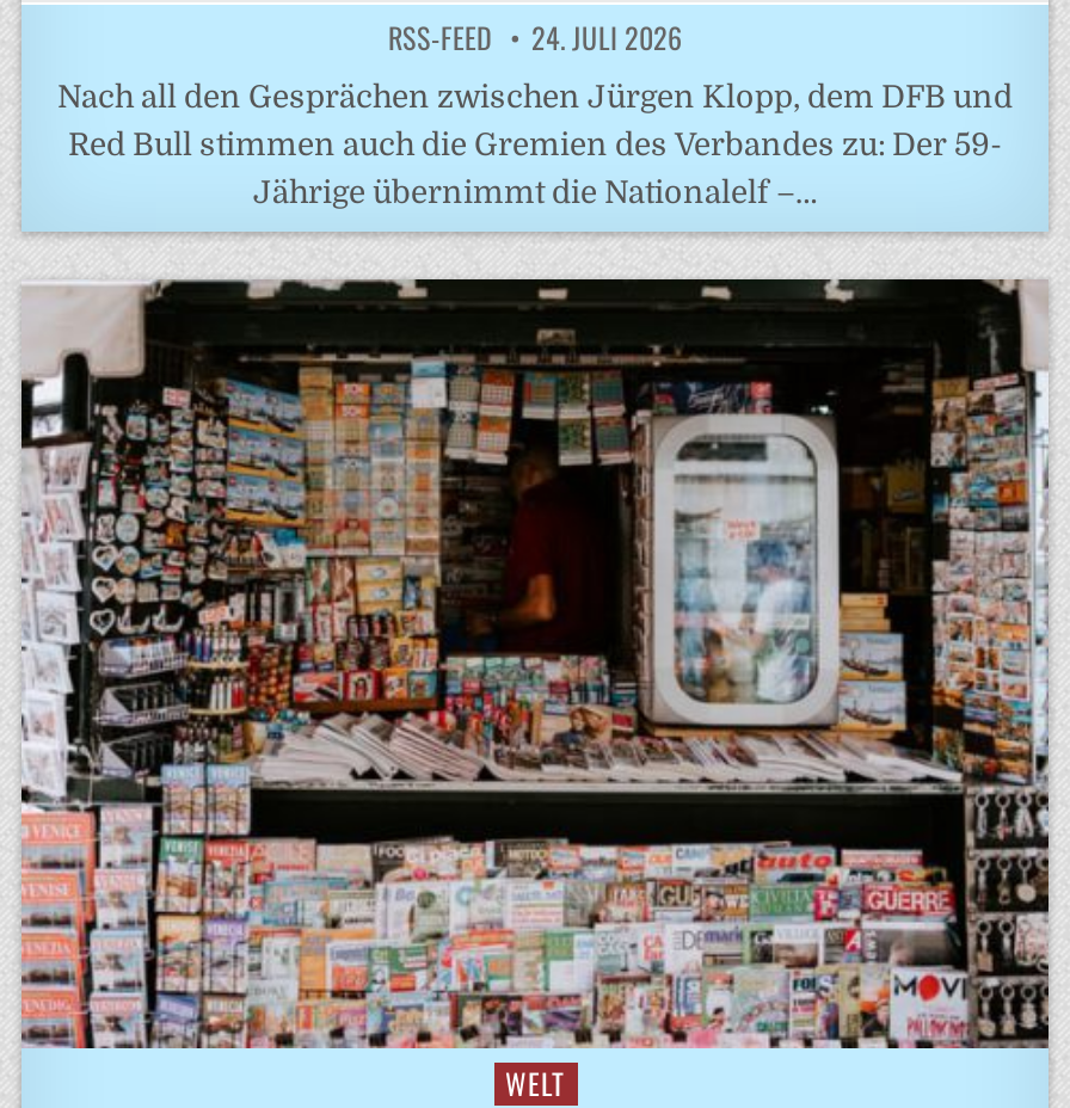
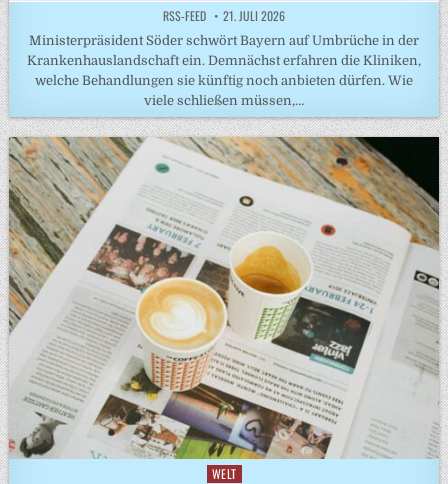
[388,17,682,58] RSS-FEED 24. JULI 2026 -> [163,7,285,24] RSS-FEED 21. JULI 2026
[57,79,1013,211] Nach all den Gesprächen zwischen Jürgen Klopp, dem DFB und | Red Bull stimmen auch die Gremien des Verbandes zu: Der 59- | Jährige übernimmt die Nationalelf –… -> [27,33,421,108] Ministerpräsident Söder schwört Bayern auf Umbrüche in der | Krankenhauslandschaft ein. Demnächst erfahren die Kliniken, | welche Behandlungen sie künftig noch anbieten dürfen. Wie | viele schließen müssen,…
[19,277,1051,1051] [image] -> [8,136,440,459] [image]

